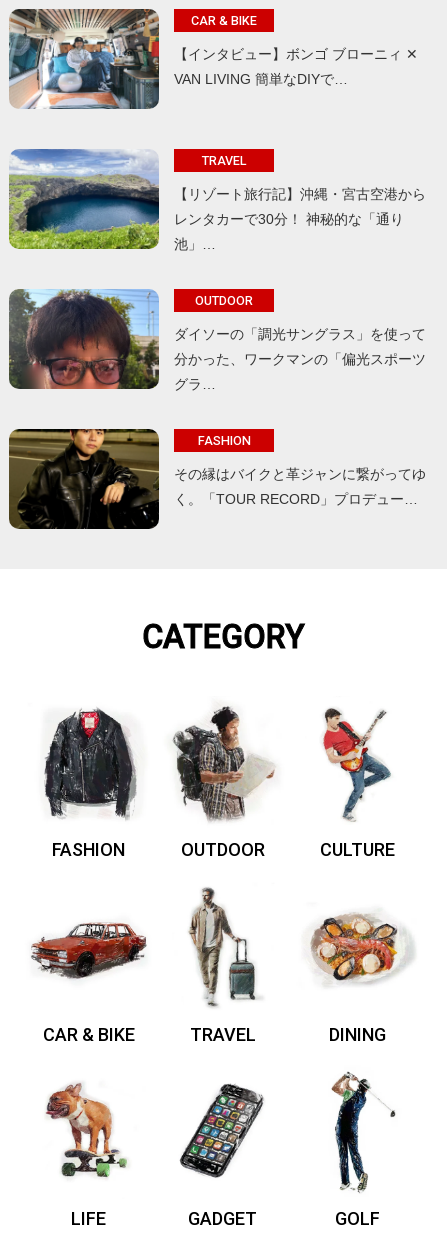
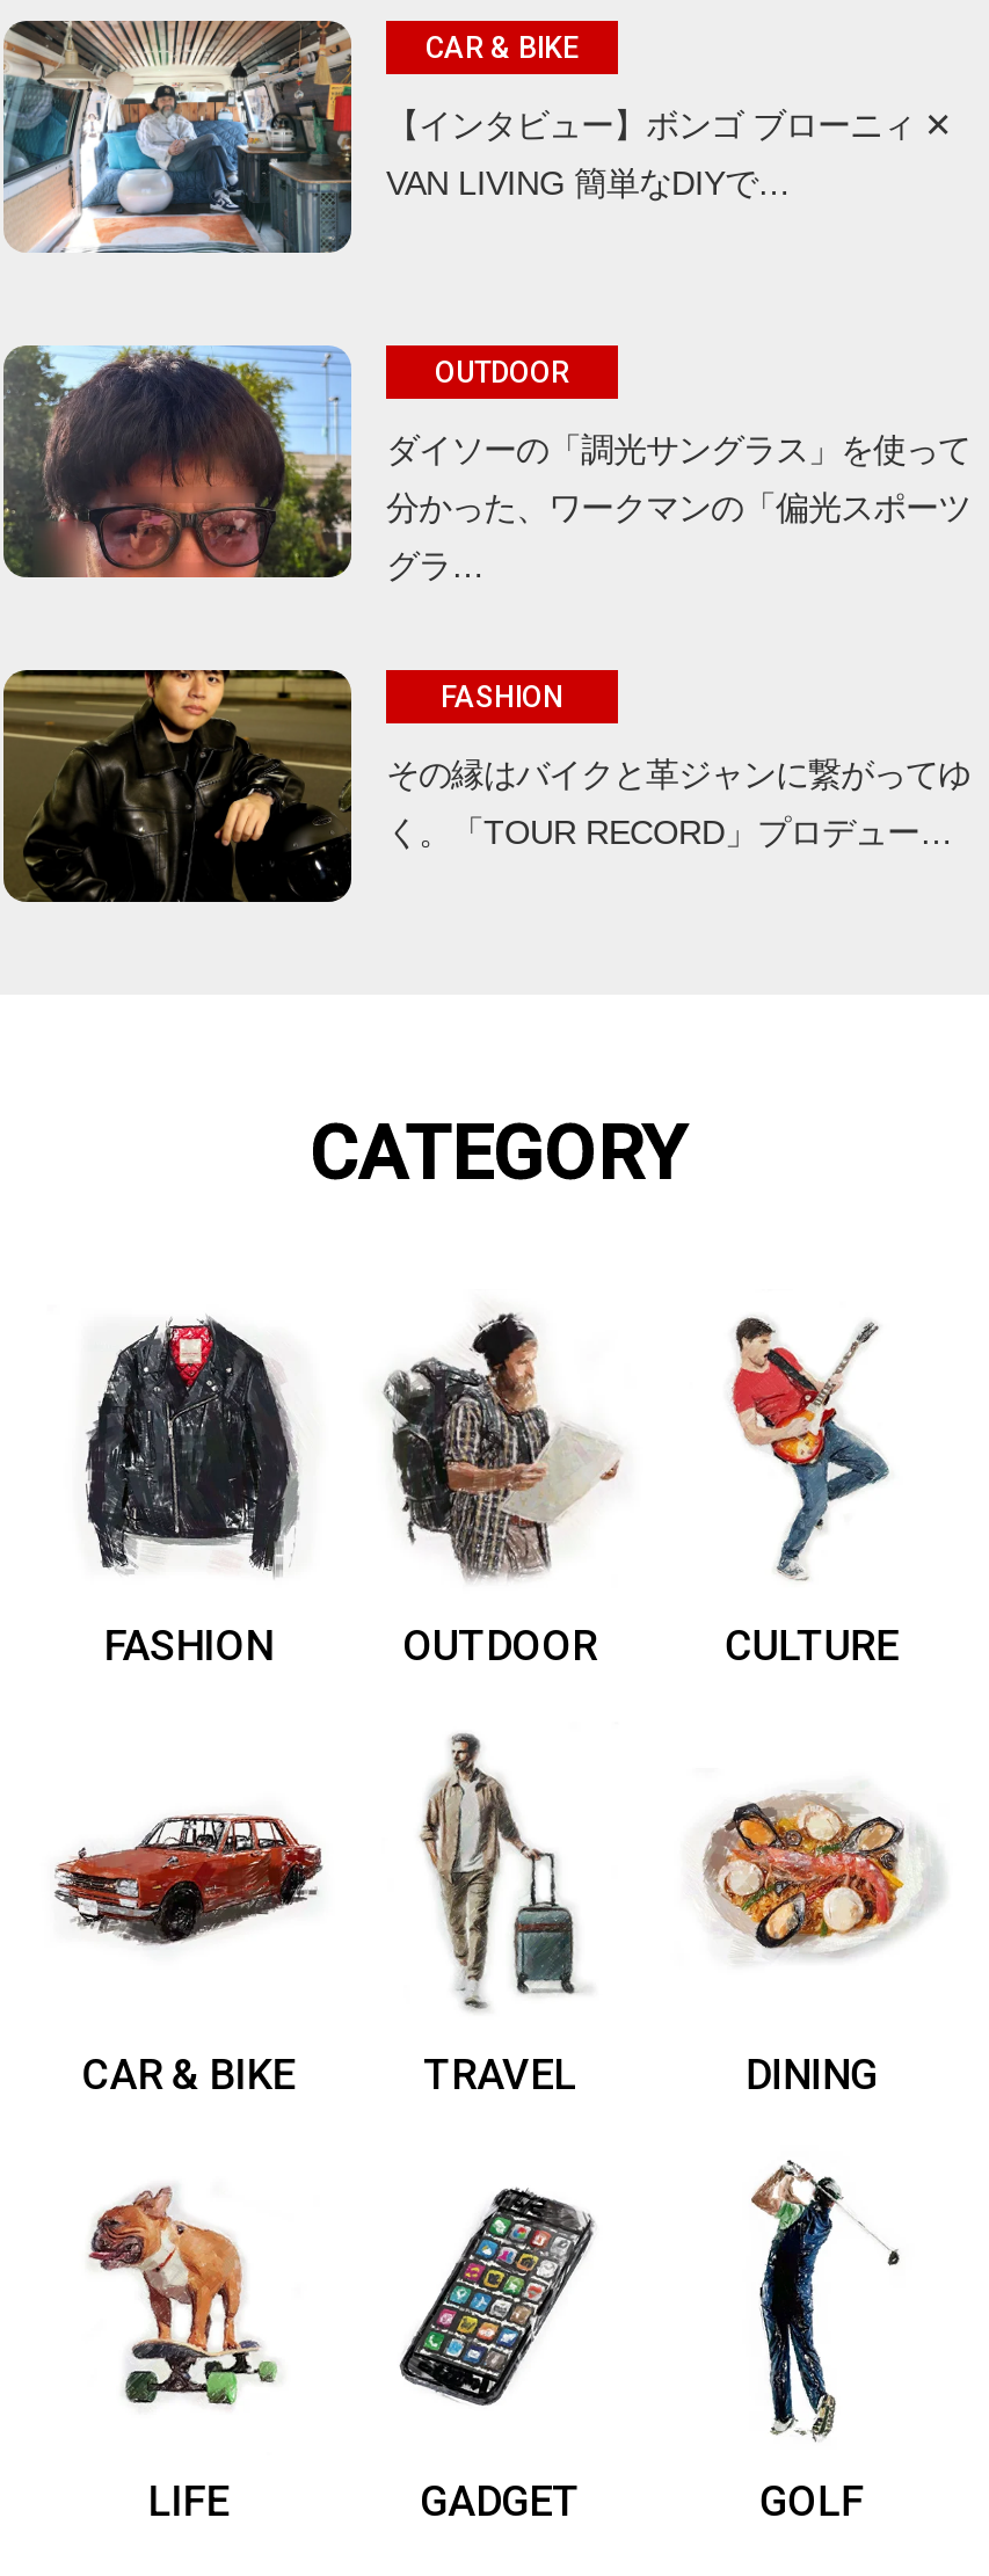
[9,148,426,252] [image] | TRAVEL | 【リゾート旅行記】沖縄・宮古空港から | レンタカーで30分！ 神秘的な「通り | 池」… -> none

